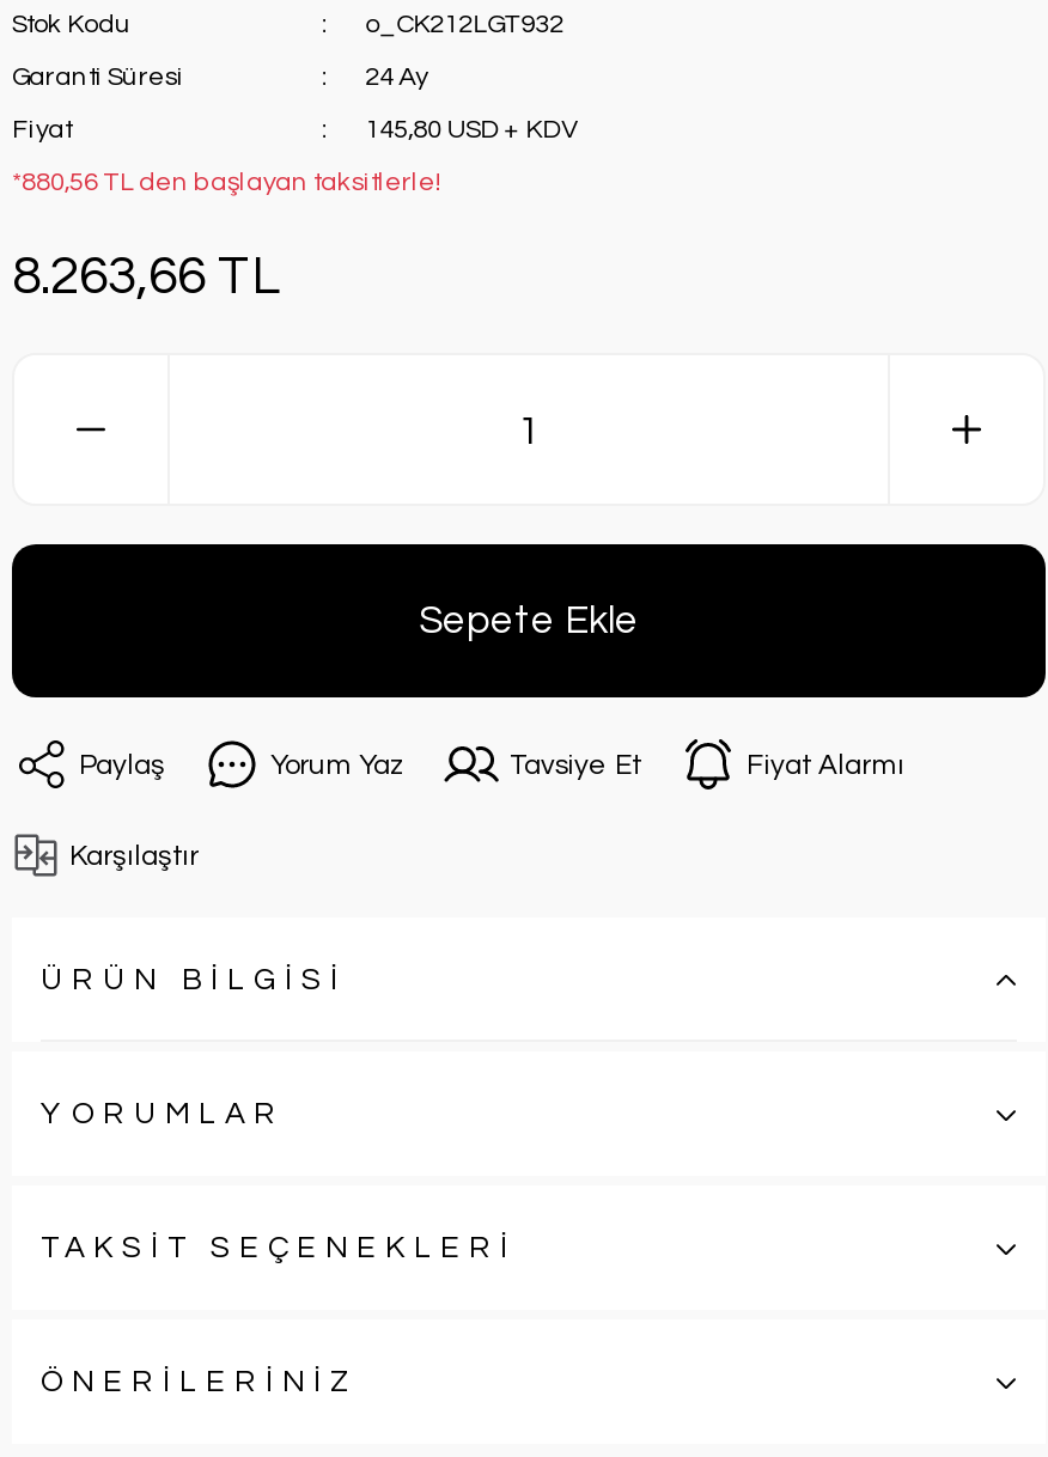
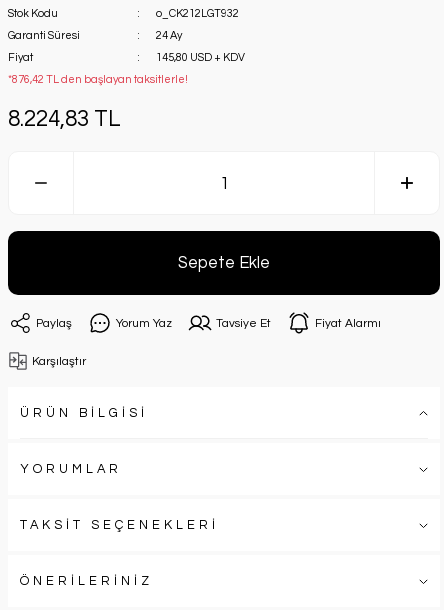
[12,169,443,195] *880,56 TL den başlayan taksitlerle! -> [8,74,188,85] *876,42 TL den başlayan taksitlerle!
[12,250,282,305] 8.263,66 TL -> [8,108,121,131] 8.224,83 TL

